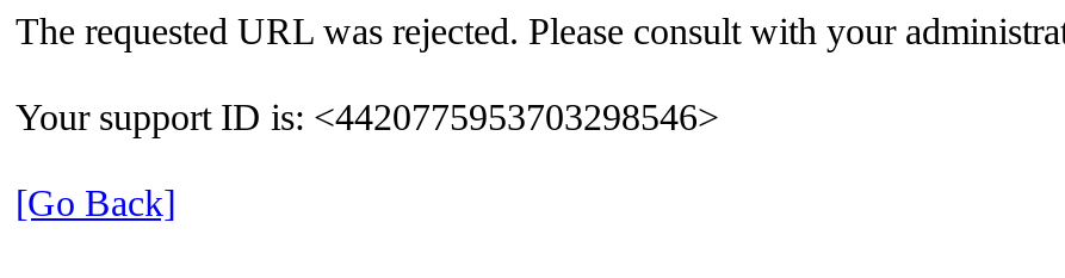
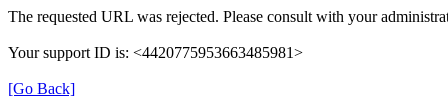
[16,97,719,137] Your support ID is: <4420775953703298546> -> [8,44,303,61] Your support ID is: <4420775953663485981>

